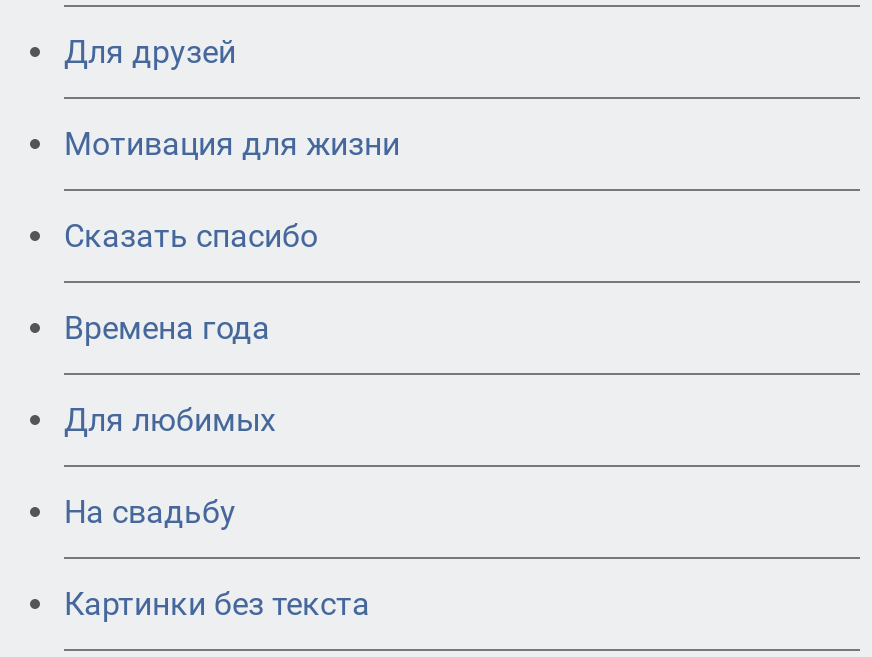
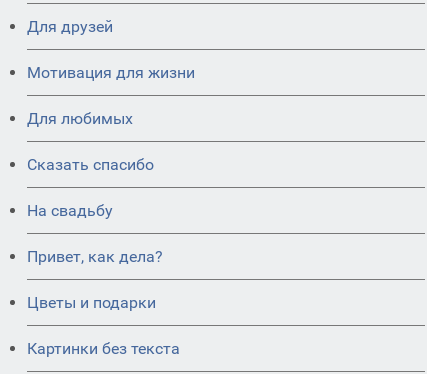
moved [64,217,318,255] -> [27,155,154,174]: Сказать спасибо
[64,309,270,347] Времена года -> none
moved [64,401,276,439] -> [27,109,133,128]: Для любимых
moved [64,493,236,531] -> [27,201,113,220]: На свадьбу
none -> [27,247,163,312] Привет, как дела? | Цветы и подарки

